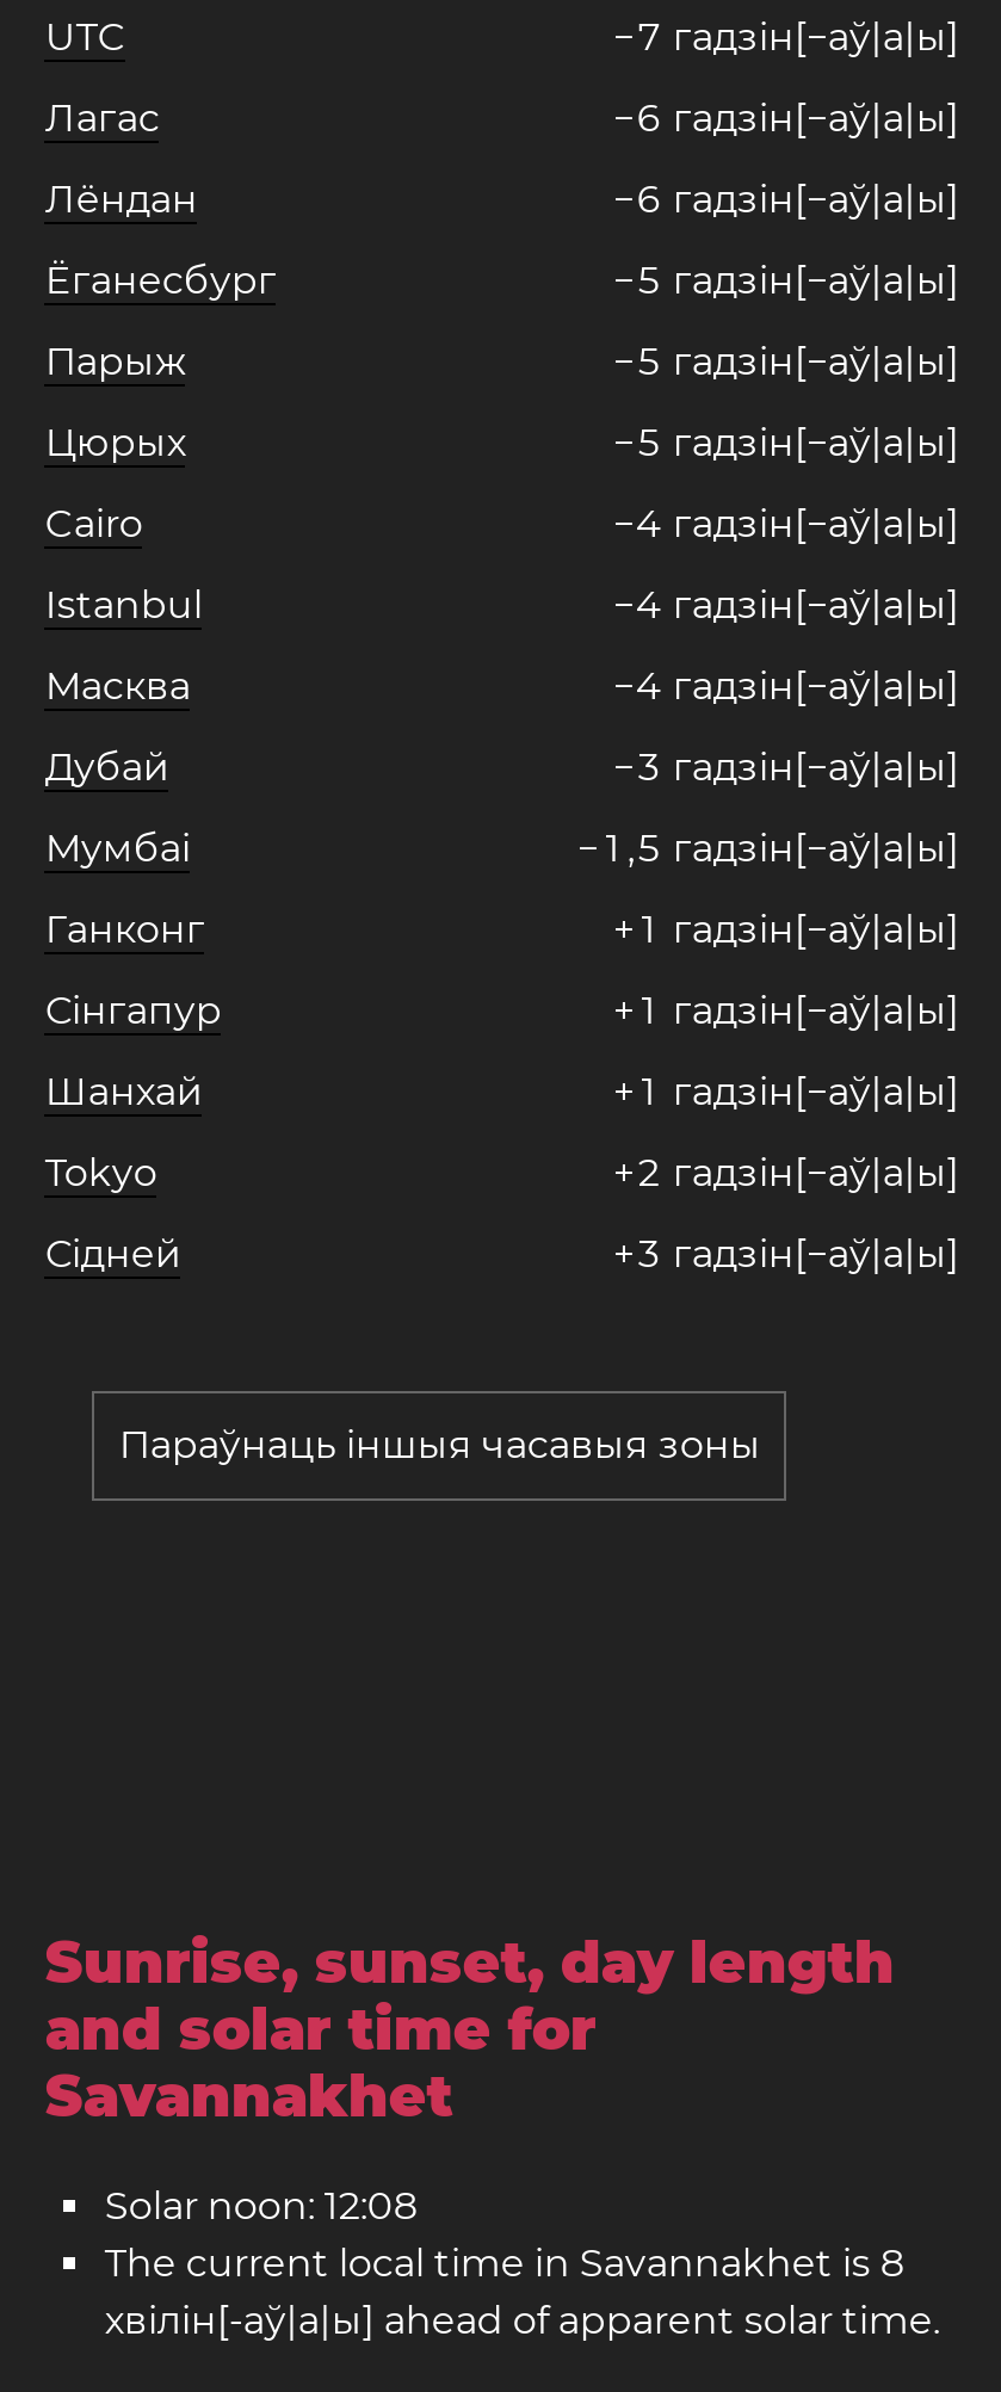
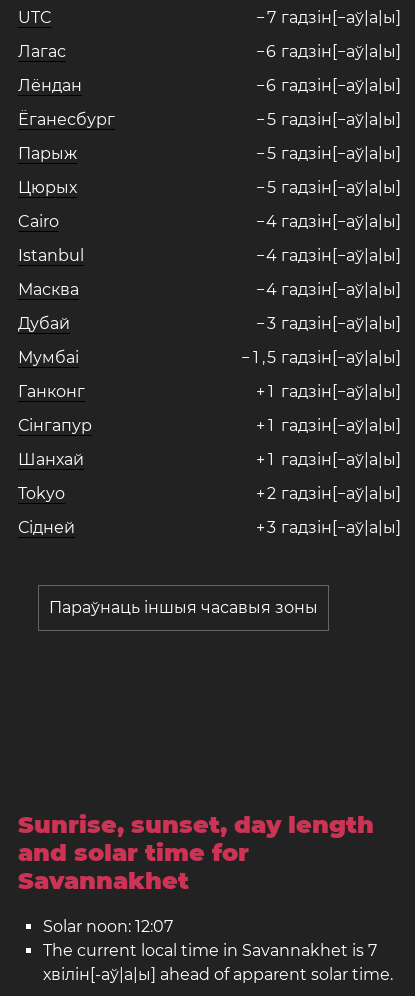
[105,2183,417,2229] Solar noon: 12:08 -> [43,917,173,936] Solar noon: 12:07
[105,2240,904,2286] The current local time in Savannakhet is 8 -> [43,941,377,960] The current local time in Savannakhet is 7

